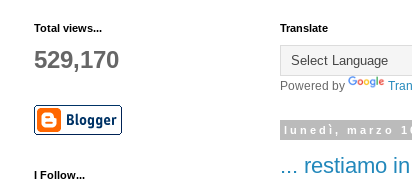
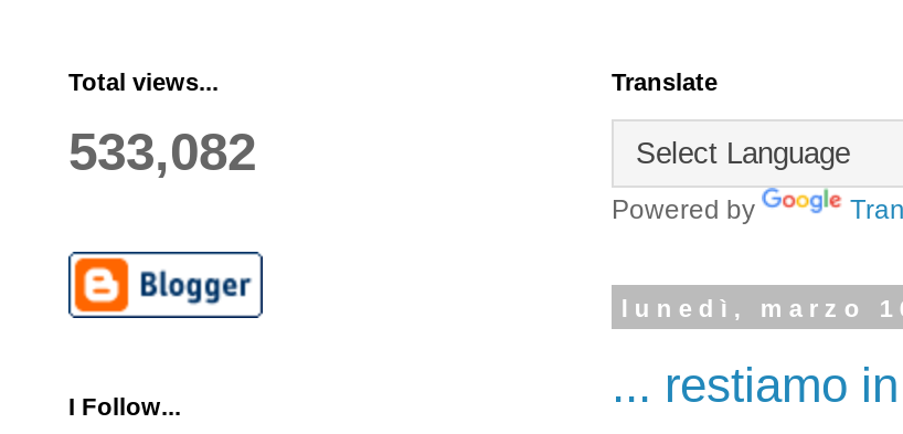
[34,46,119,73] 529,170 -> [68,121,256,181] 533,082

